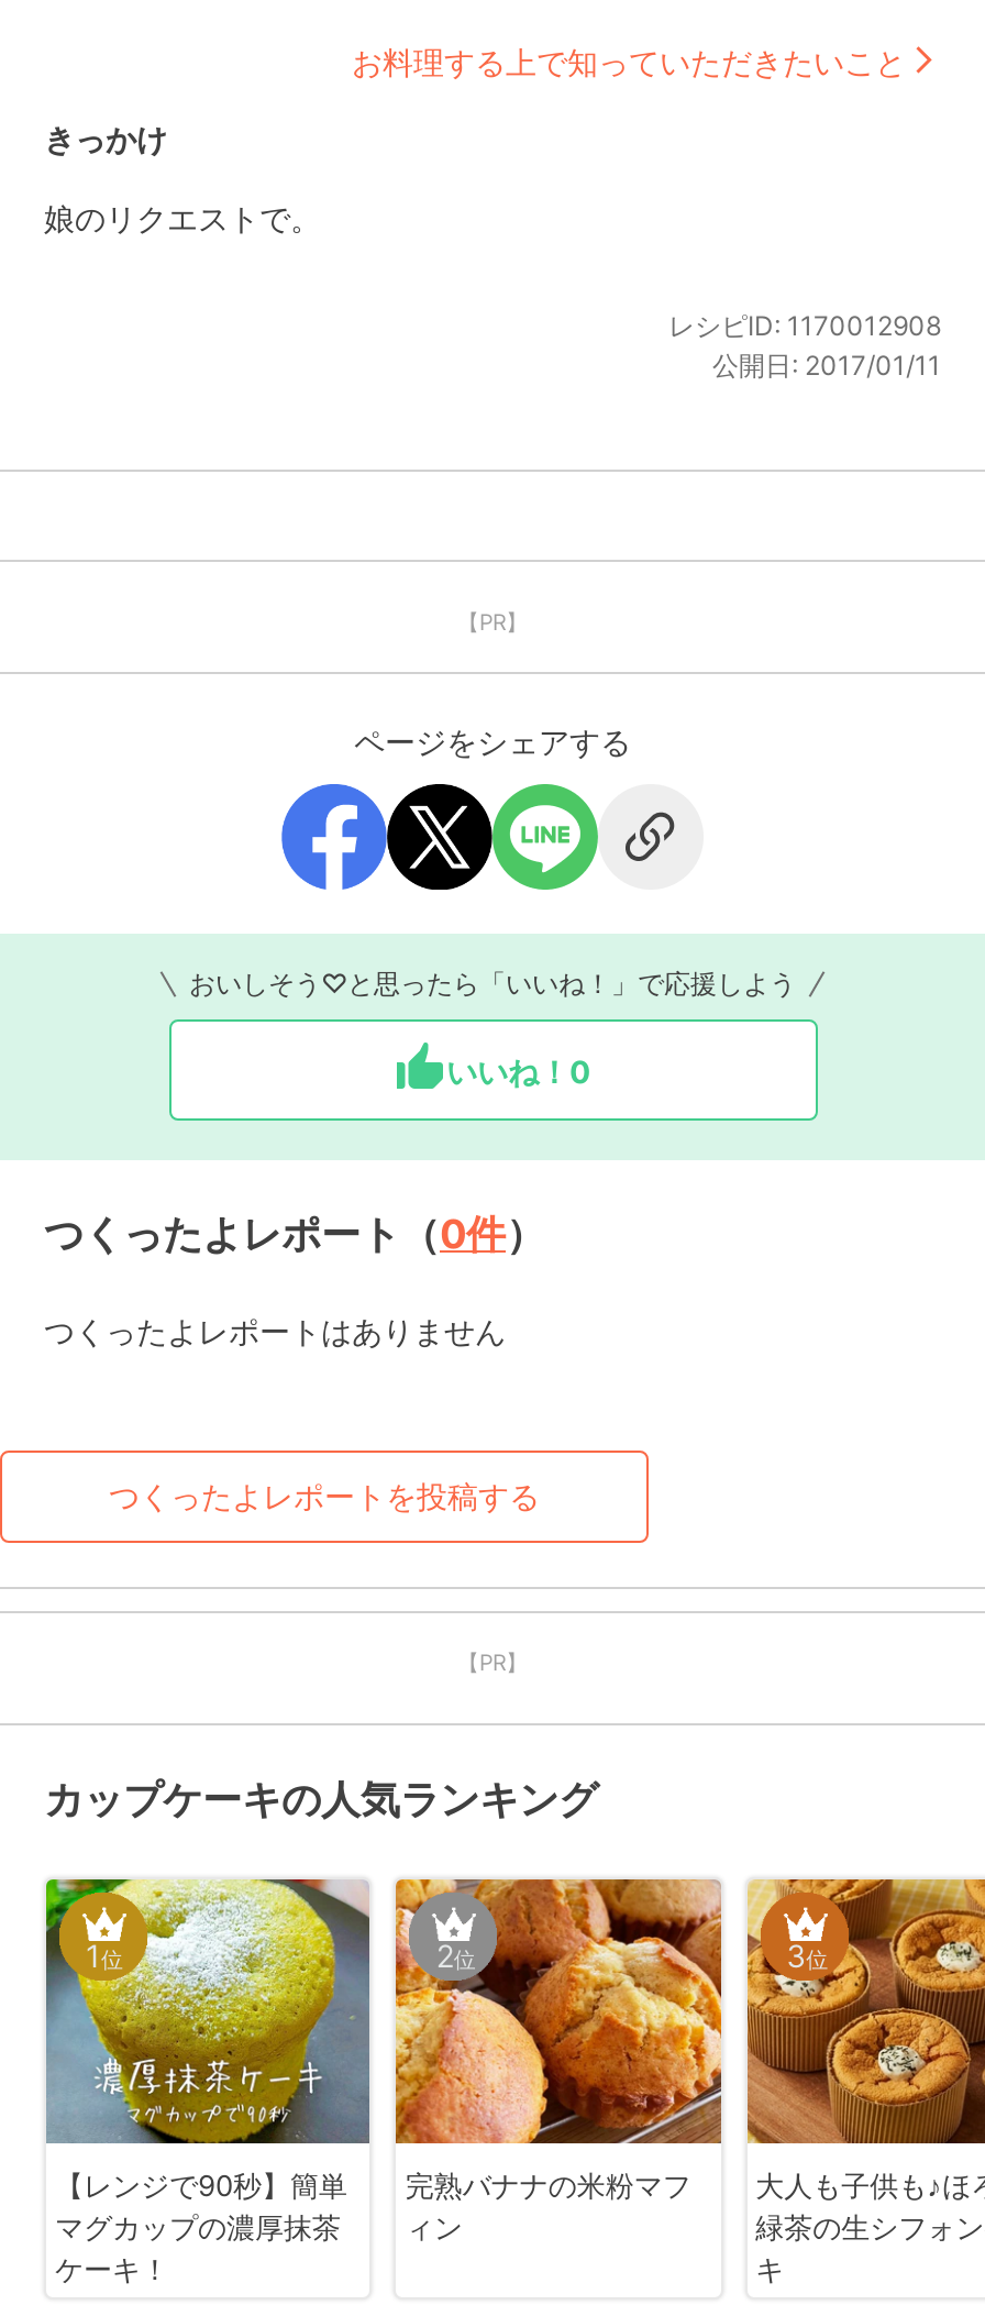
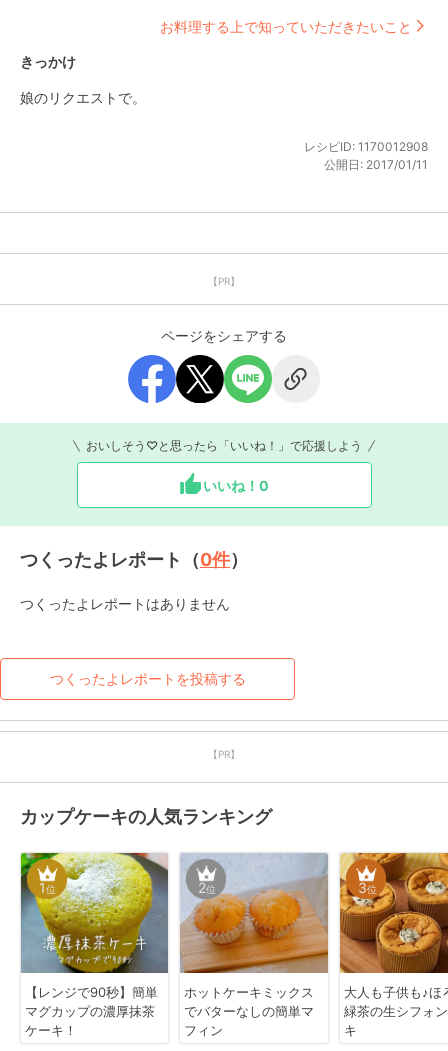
[394,1877,723,2245] [image] | 完熟バナナの米粉マフ | ィン -> [180,853,328,1038] [image] | ホットケーキミックス | でバターなしの簡単マ | フィン

